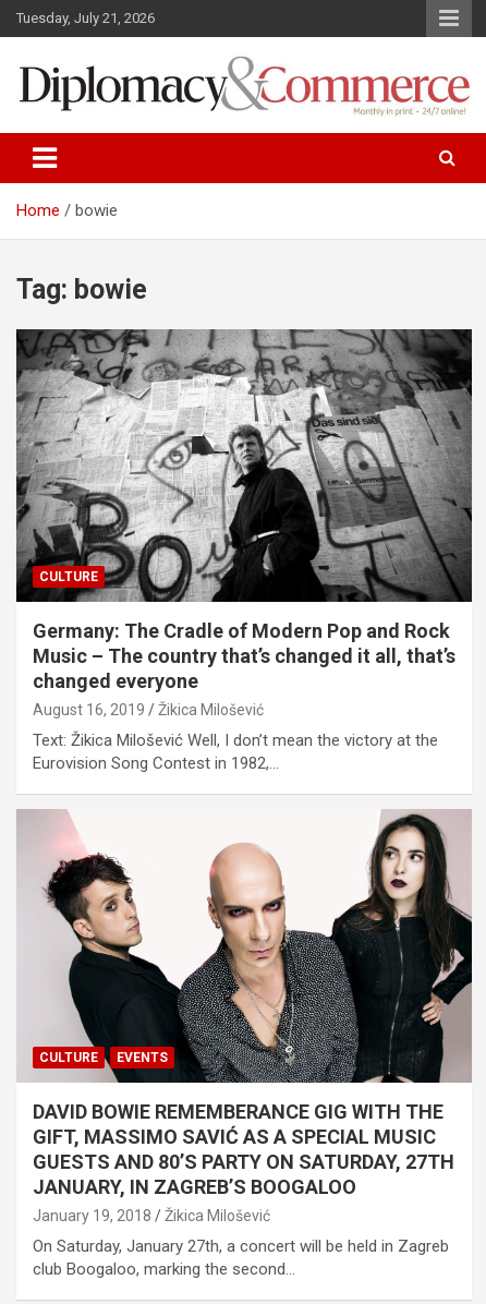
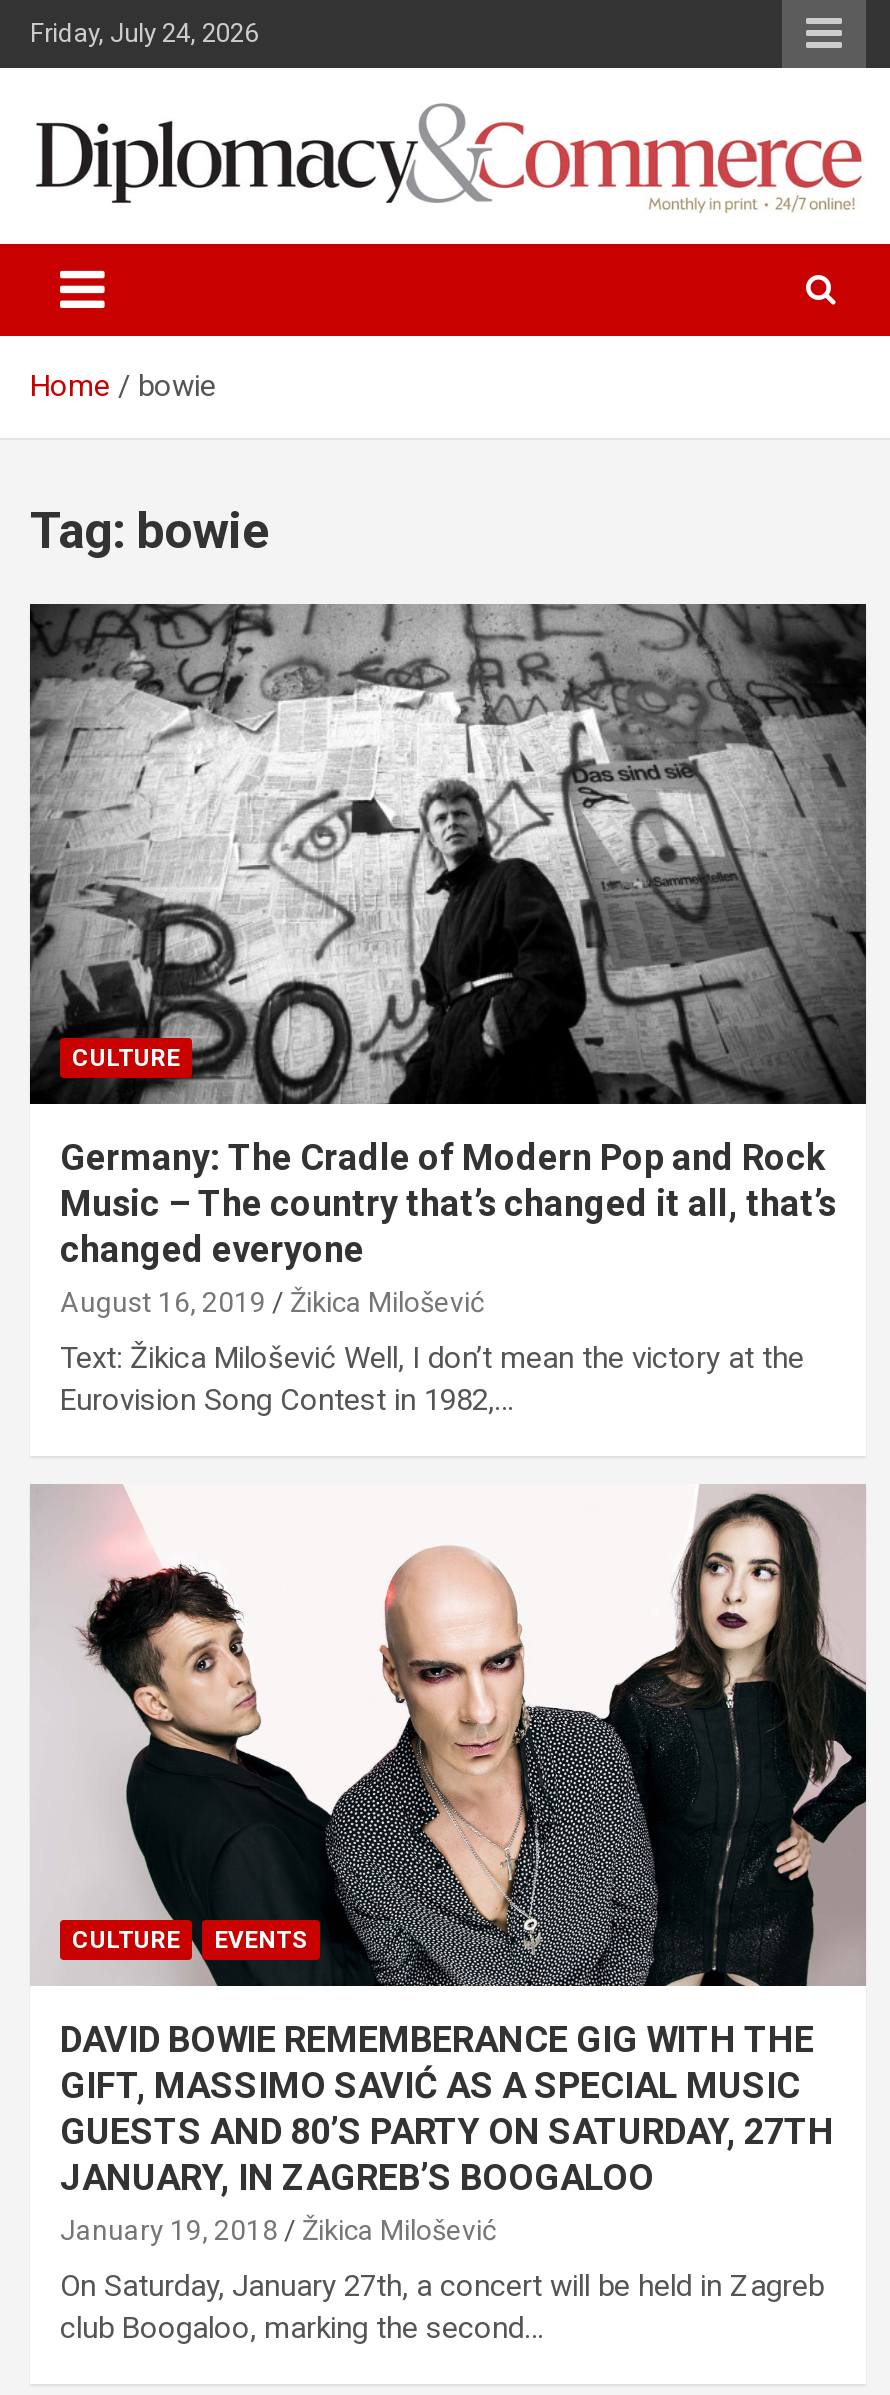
[16,10,155,26] Tuesday, July 21, 2026 -> [30,18,258,48] Friday, July 24, 2026

